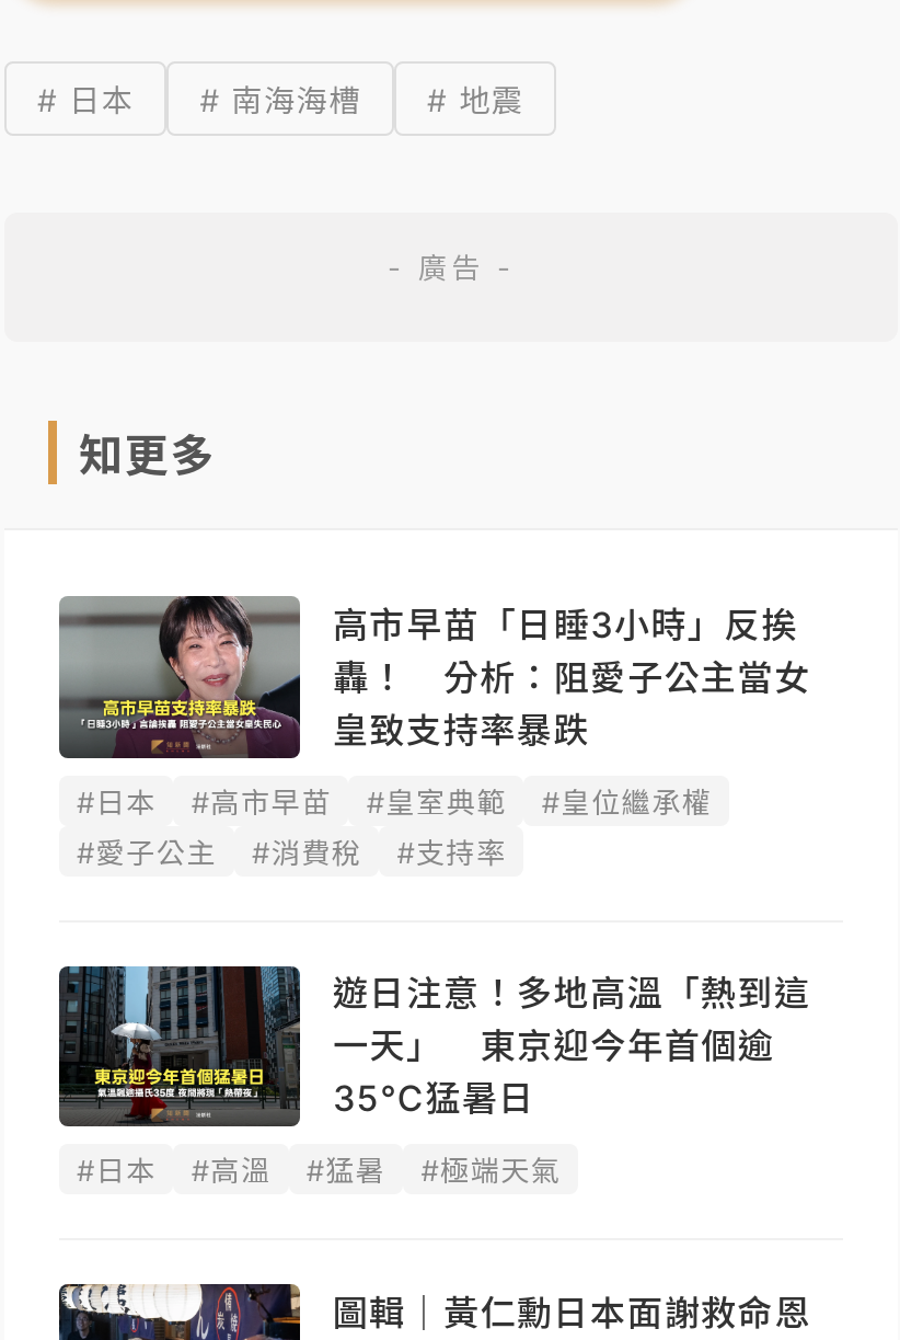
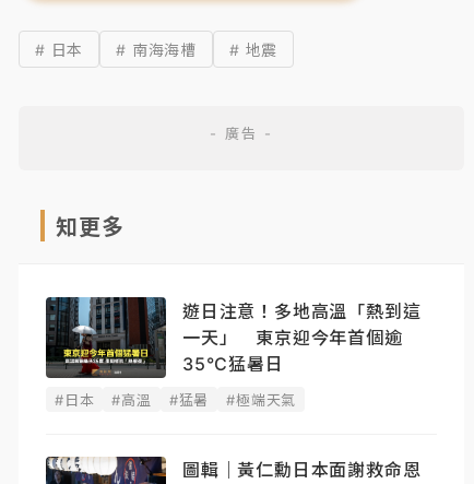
[57,596,811,869] [image] | 高市早苗「日睡3小時」反挨 | 轟！ 分析：阻愛子公主當女 | 皇致支持率暴跌 | #日本 | #高市早苗 | #皇室典範 | #皇位繼承權 | #愛子公主 | #消費稅 | #支持率 -> none

